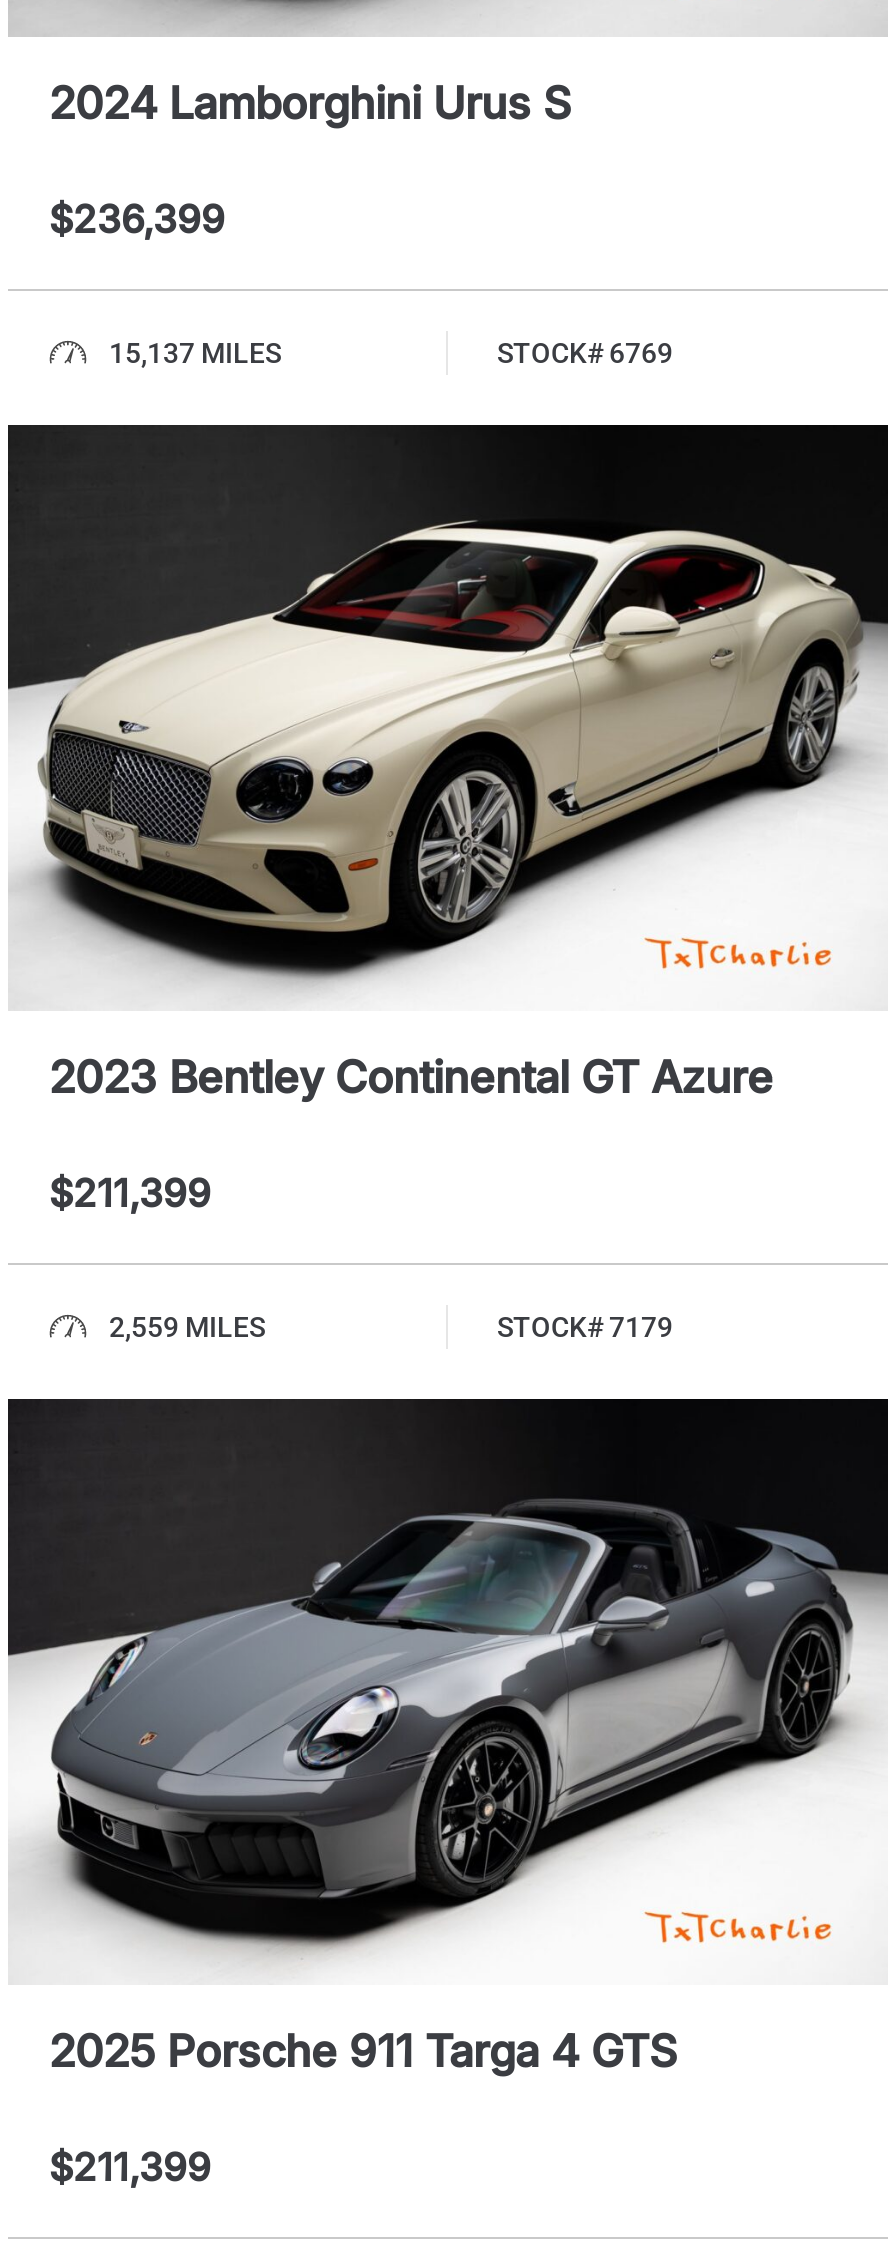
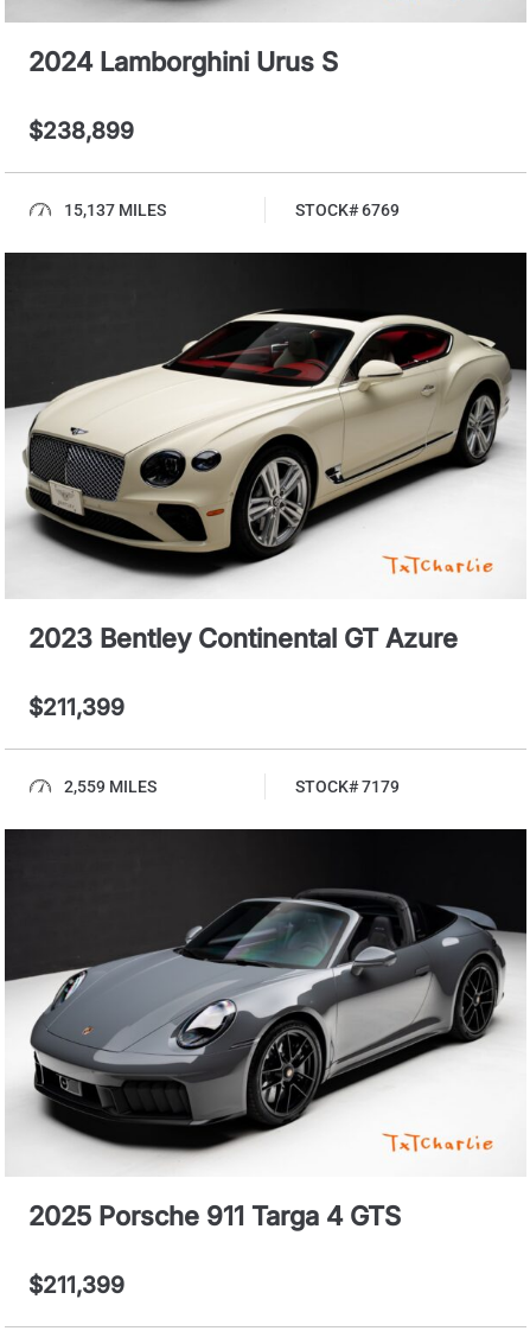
[49,197,225,243] $236,399 -> [29,117,135,144] $238,899

